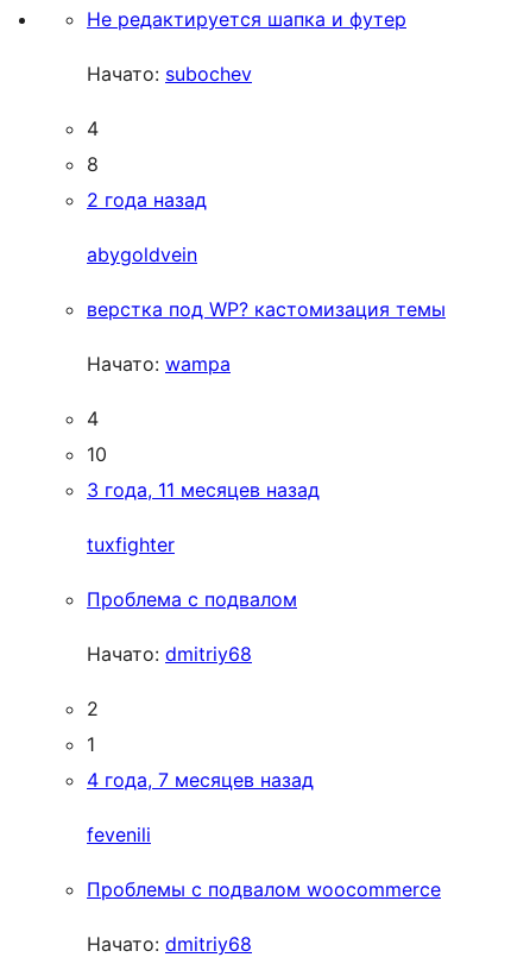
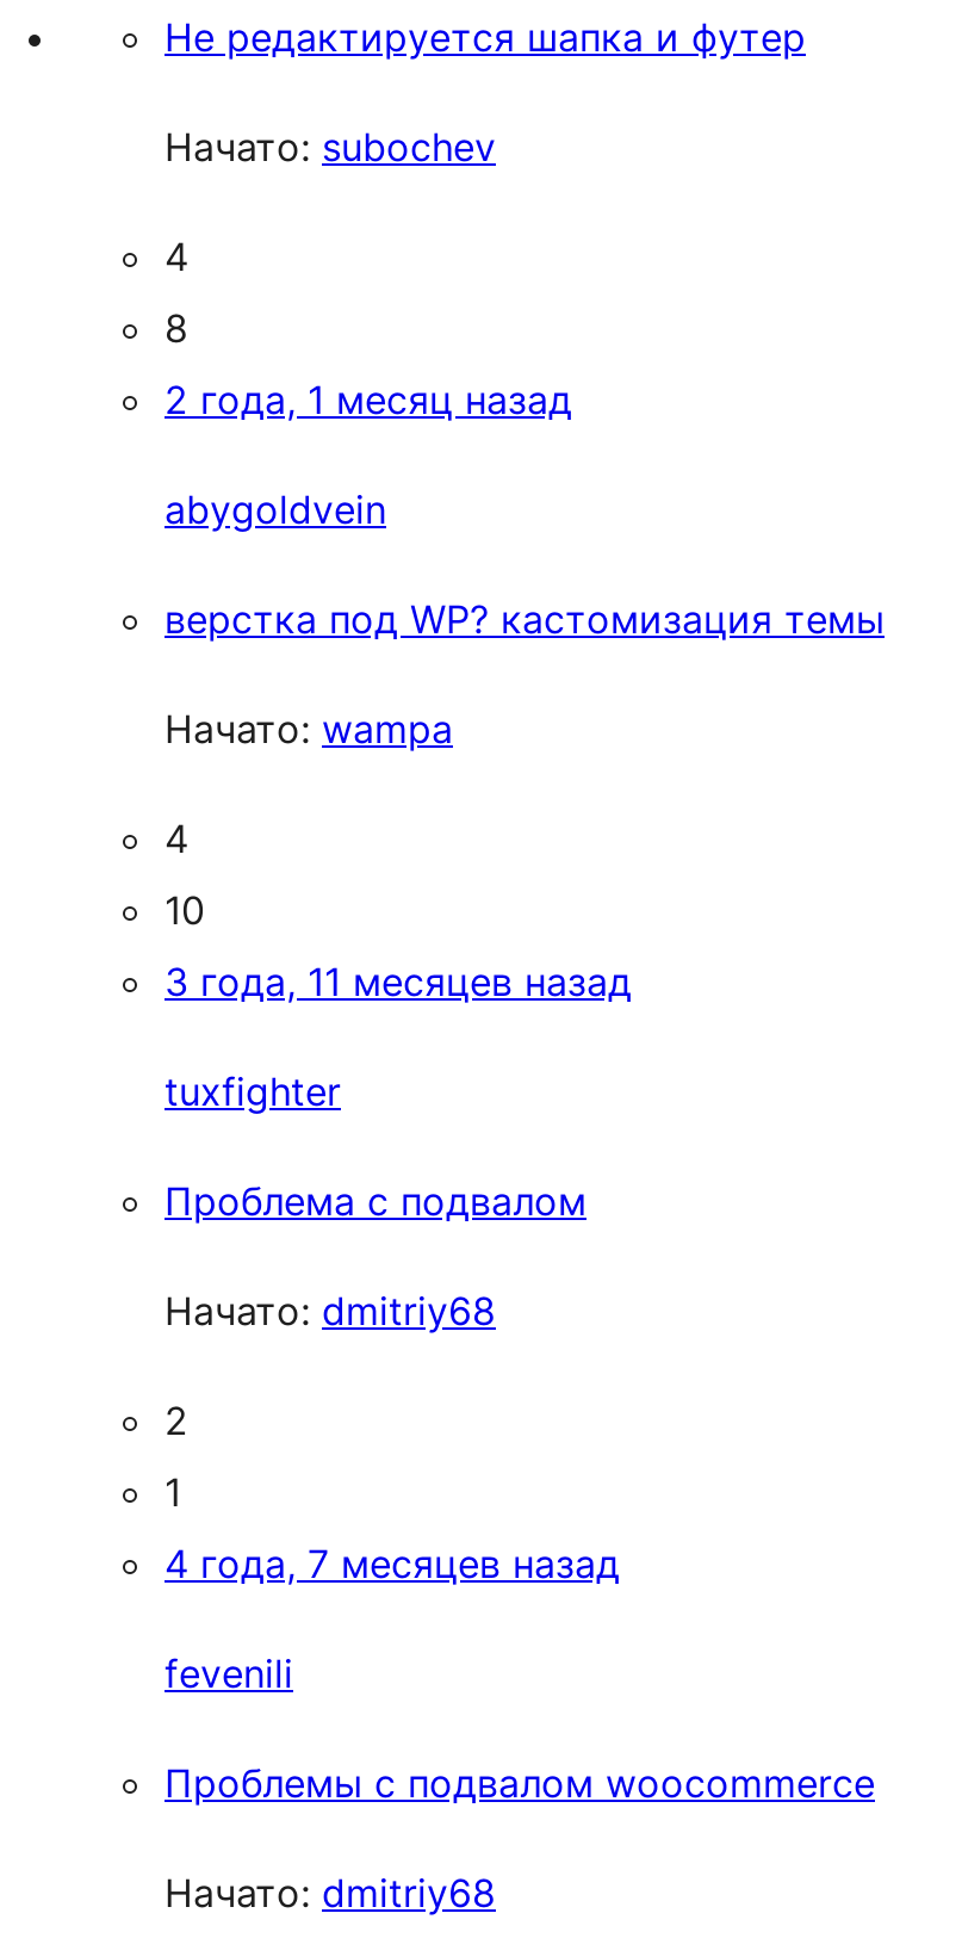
[87,188,207,212] 2 года назад -> [165,376,572,423] 2 года, 1 месяц назад

